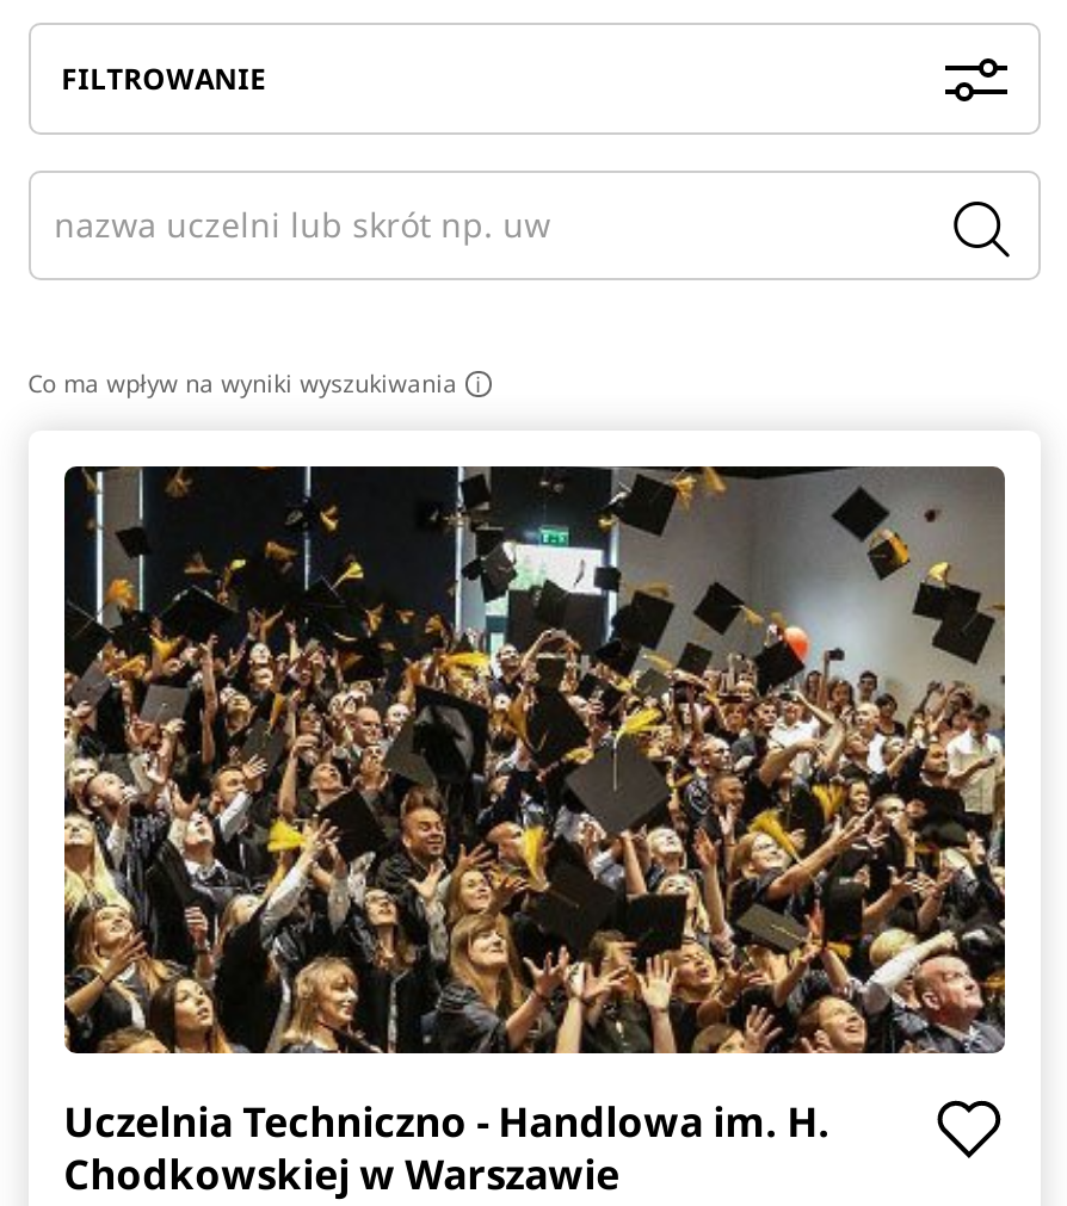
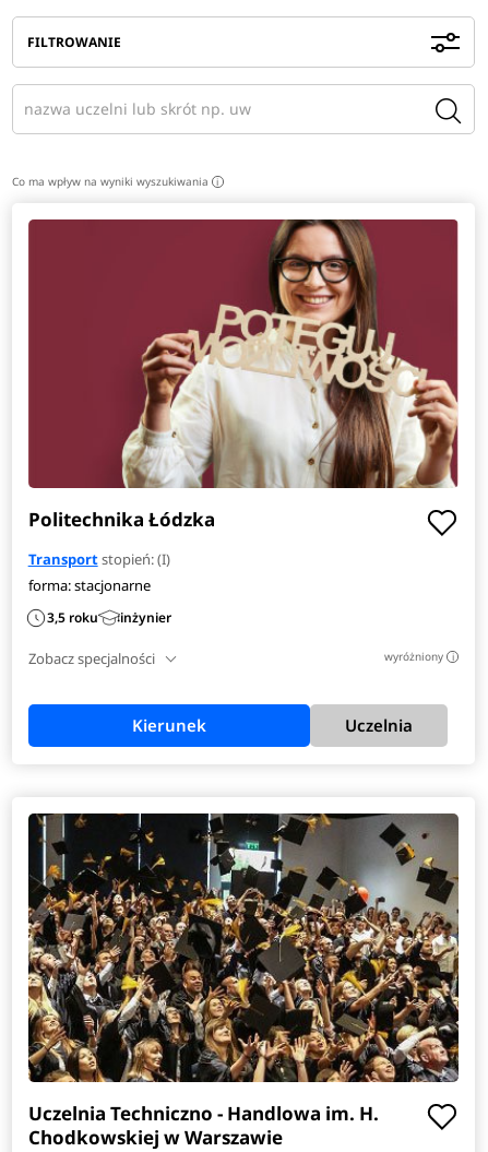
none -> [27,218,459,736] [image] | Politechnika Łódzka | Transport stopień: (I) | forma: stacjonarne | 3,5 roku | inżynier | Zobacz specjalności | wyróżniony | Kierunek | Uczelnia

